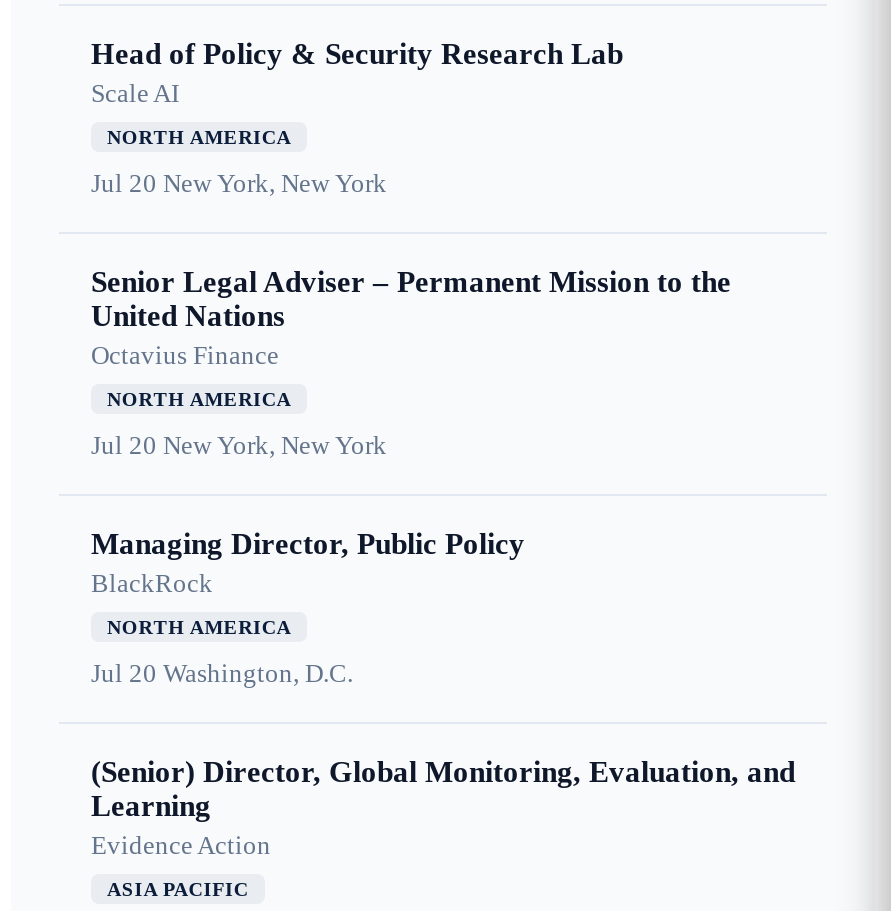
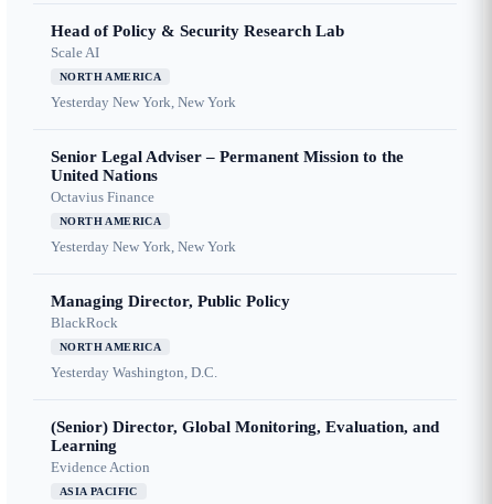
[91,168,387,198] Jul 20 New York, New York -> [51,94,236,110] Yesterday New York, New York
[91,430,387,460] Jul 20 New York, New York -> [51,238,236,255] Yesterday New York, New York
[91,658,353,688] Jul 20 Washington, D.C. -> [51,364,217,381] Yesterday Washington, D.C.

